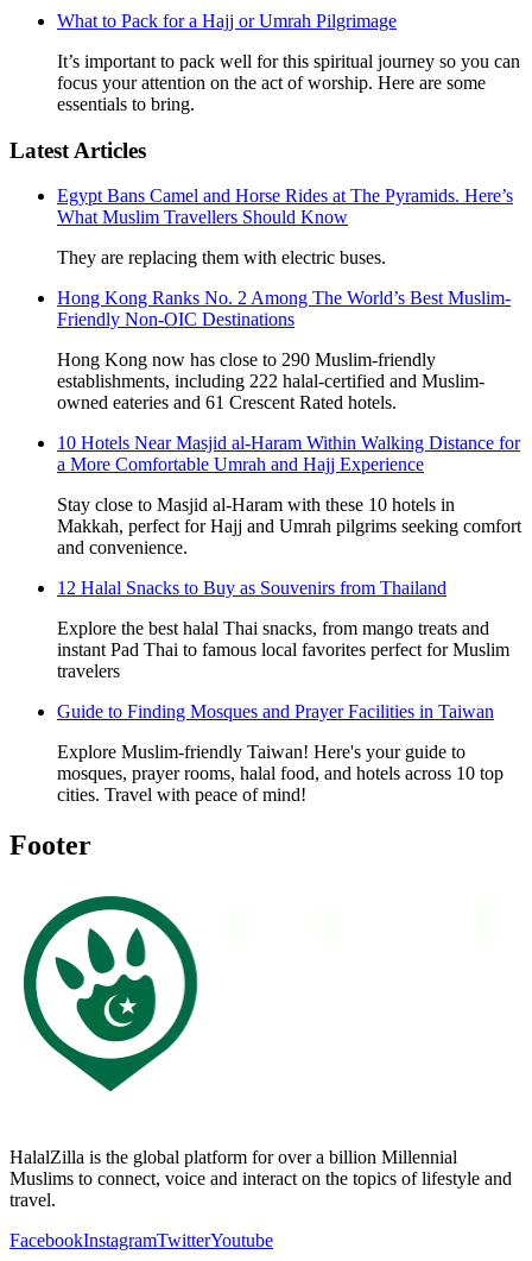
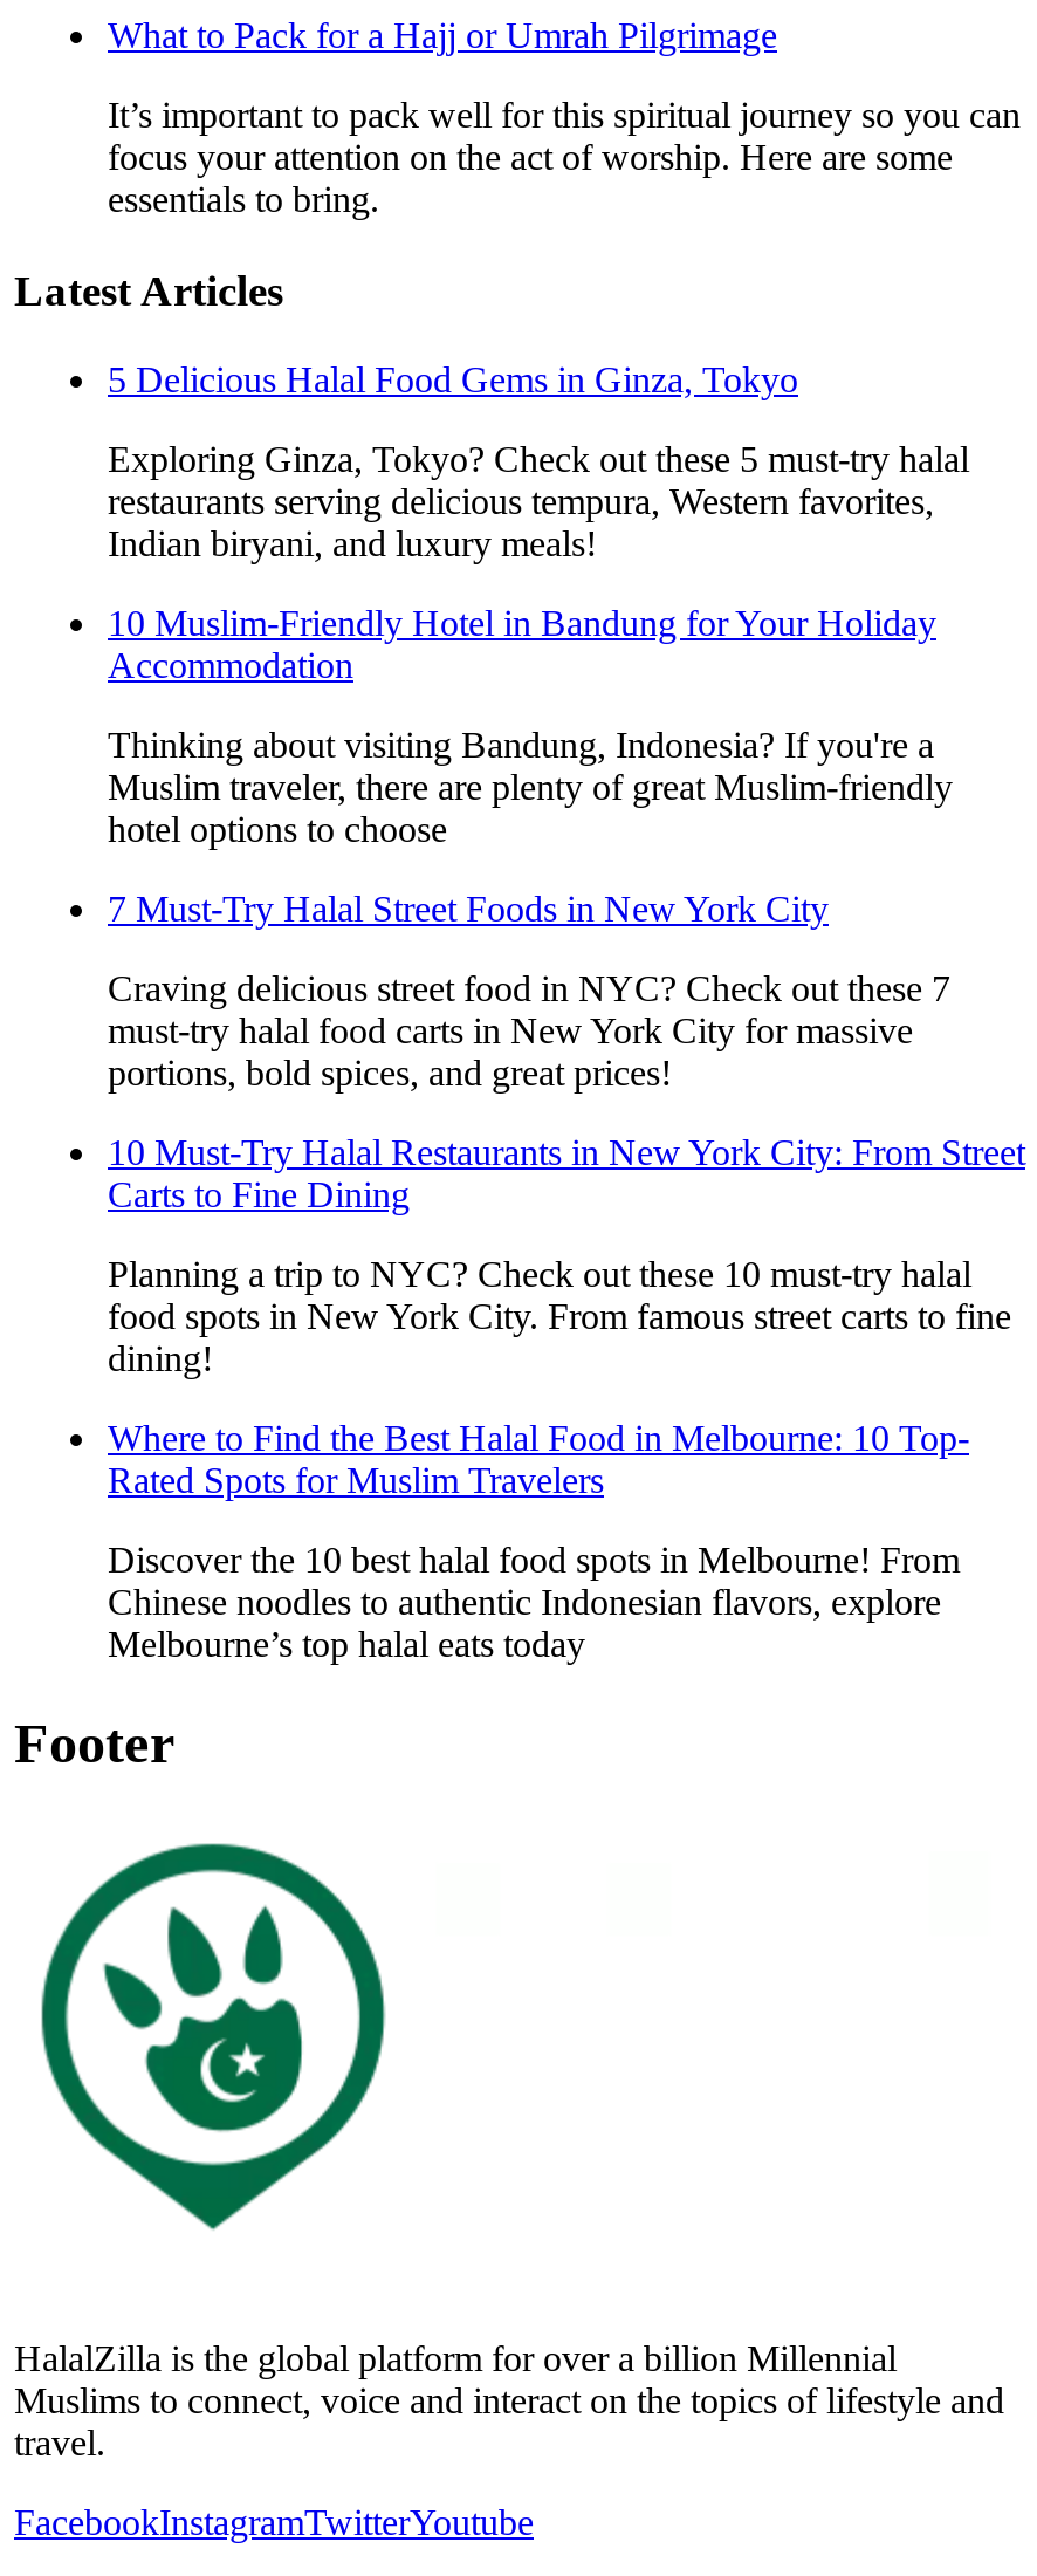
[57,186,513,227] Egypt Bans Camel and Horse Rides at The Pyramids. Here’s | What Muslim Travellers Should Know -> [108,360,798,400] 5 Delicious Halal Food Gems in Ginza, Tokyo
[57,248,386,268] They are replacing them with electric buses. -> [108,440,969,564] Exploring Ginza, Tokyo? Check out these 5 must-try halal | restaurants serving delicious tempura, Western favorites, | Indian biryani, and luxury meals!
[57,288,511,330] Hong Kong Ranks No. 2 Among The World’s Best Muslim- | Friendly Non-OIC Destinations -> [108,604,936,686] 10 Muslim-Friendly Hotel in Bandung for Your Holiday | Accommodation
[57,350,484,413] Hong Kong now has close to 290 Muslim-friendly | establishments, including 222 halal-certified and Muslim- | owned eateries and 61 Crescent Rated hotels. -> [108,726,953,850] Thinking about visiting Bandung, Indonesia? If you're a | Muslim traveler, there are plenty of great Muslim-friendly | hotel options to choose
[57,433,520,475] 10 Hotels Near Masjid al-Haram Within Walking Distance for | a More Comfortable Umrah and Hajj Experience -> [108,890,829,929] 7 Must-Try Halal Street Foods in New York City
[57,495,521,558] Stay close to Masjid al-Haram with these 10 hotels in | Makkah, perfect for Hajj and Umrah pilgrims seeking comfort | and convenience. -> [108,969,950,1093] Craving delicious street food in NYC? Check out these 7 | must-try halal food carts in New York City for massive | portions, bold spices, and great prices!
[57,578,446,598] 12 Halal Snacks to Buy as Souvenirs from Thailand -> [108,1133,1025,1215] 10 Must-Try Halal Restaurants in New York City: From Street | Carts to Fine Dining
[57,618,509,681] Explore the best halal Thai snacks, from mango treats and | instant Pad Thai to famous local favorites perfect for Muslim | travelers -> [108,1255,1011,1379] Planning a trip to NYC? Check out these 10 must-try halal | food spots in New York City. From famous street carts to fine | dining!
[57,702,494,722] Guide to Finding Mosques and Prayer Facilities in Taiwan -> [108,1419,969,1501] Where to Find the Best Halal Food in Melbourne: 10 Top- | Rated Spots for Muslim Travelers
[57,742,503,805] Explore Muslim-friendly Taiwan! Here's your guide to | mosques, prayer rooms, halal food, and hotels across 10 top | cities. Travel with peace of mind! -> [108,1541,960,1665] Discover the 10 best halal food spots in Melbourne! From | Chinese noodles to authentic Indonesian flavors, explore | Melbourne’s top halal eats today

